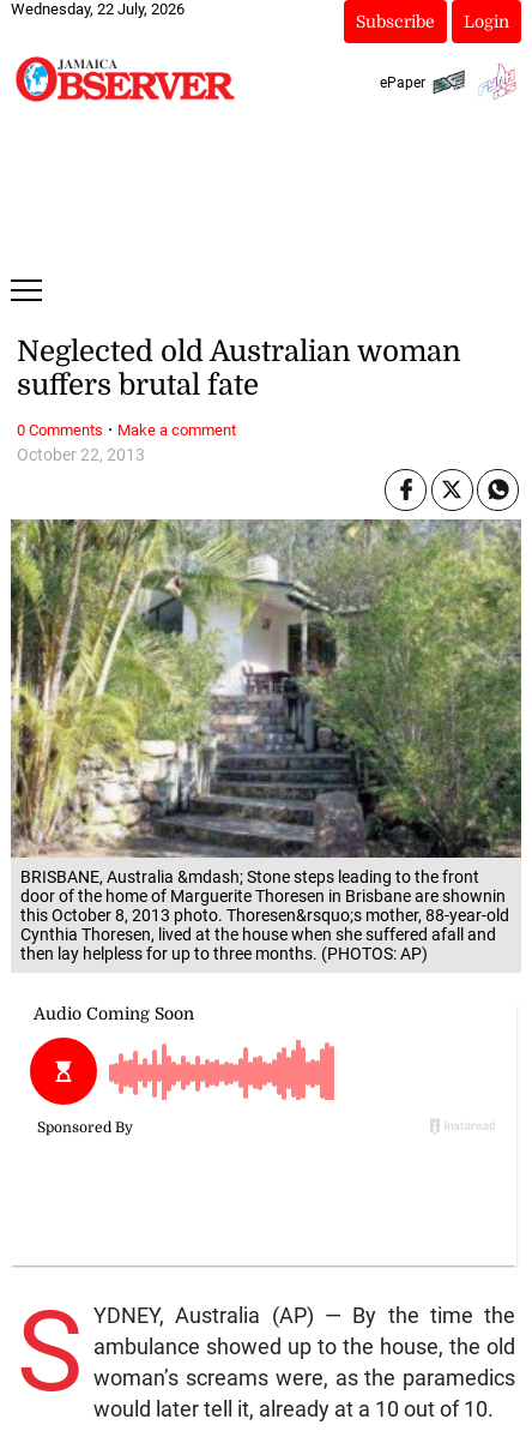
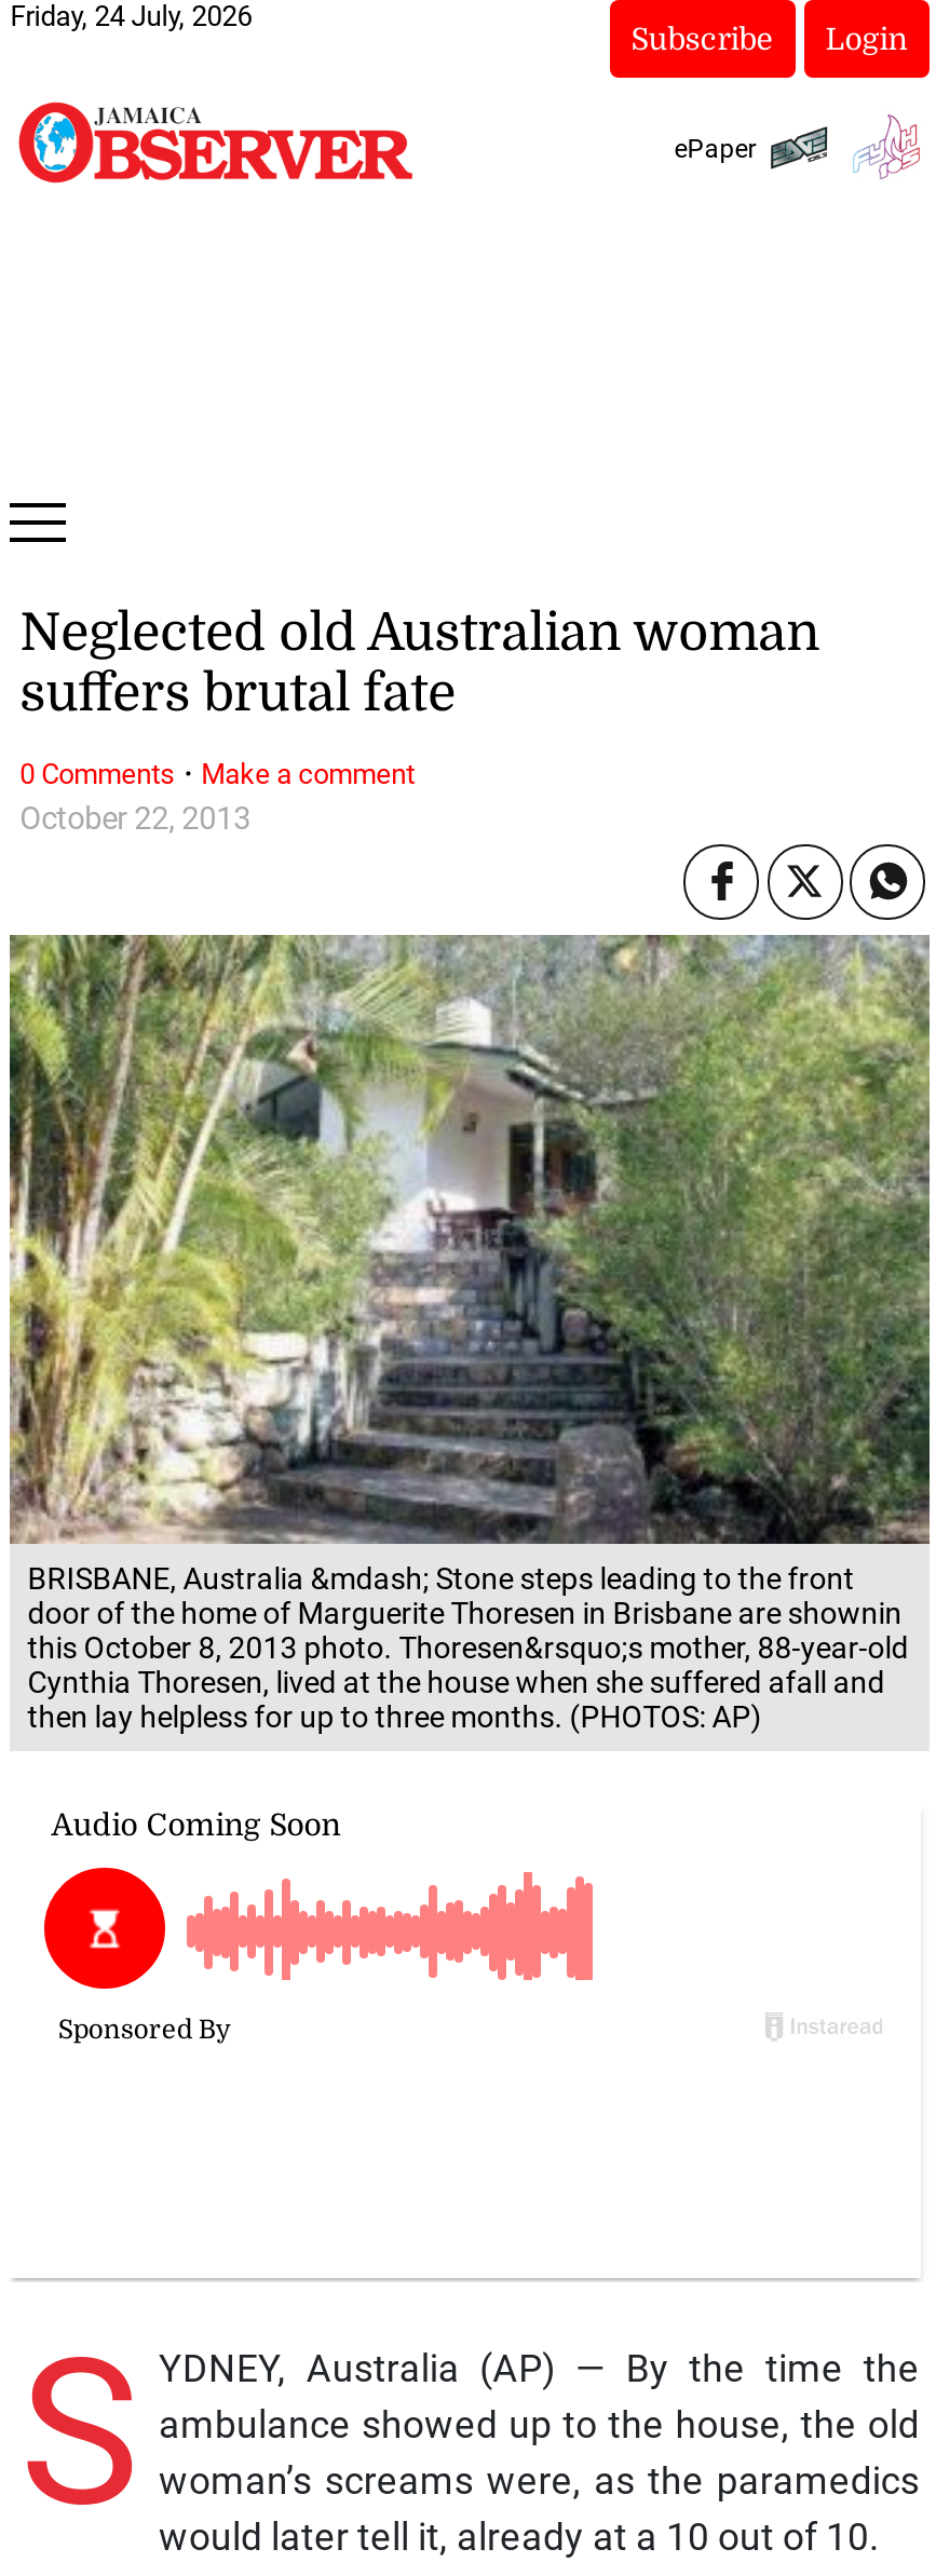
[11,0,185,18] Wednesday, 22 July, 2026 -> [10,0,252,32] Friday, 24 July, 2026

